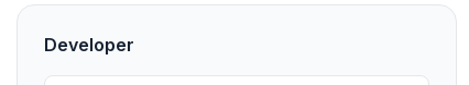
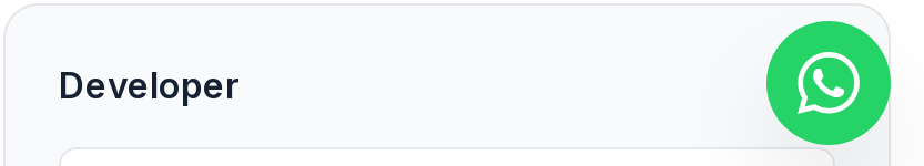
none -> [764,19,893,147] [image]

